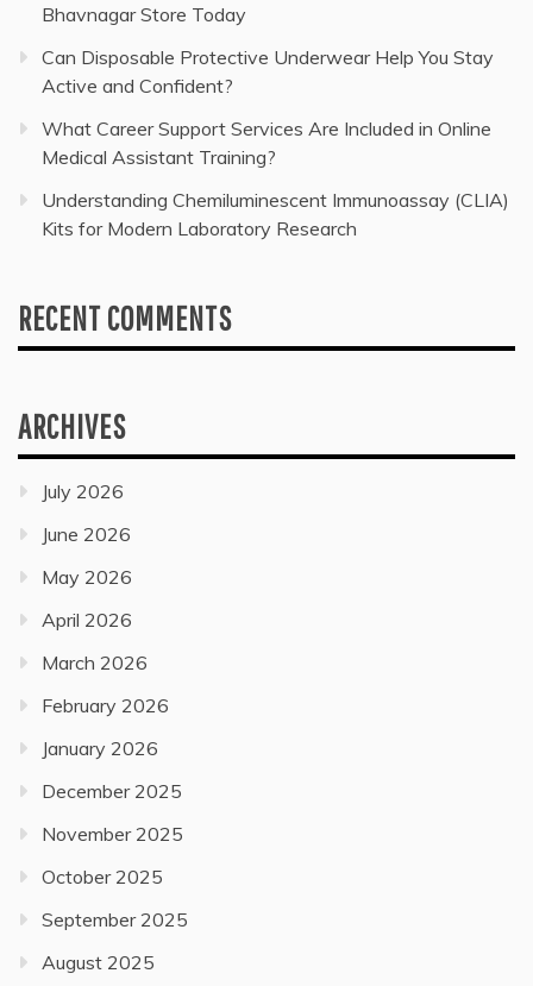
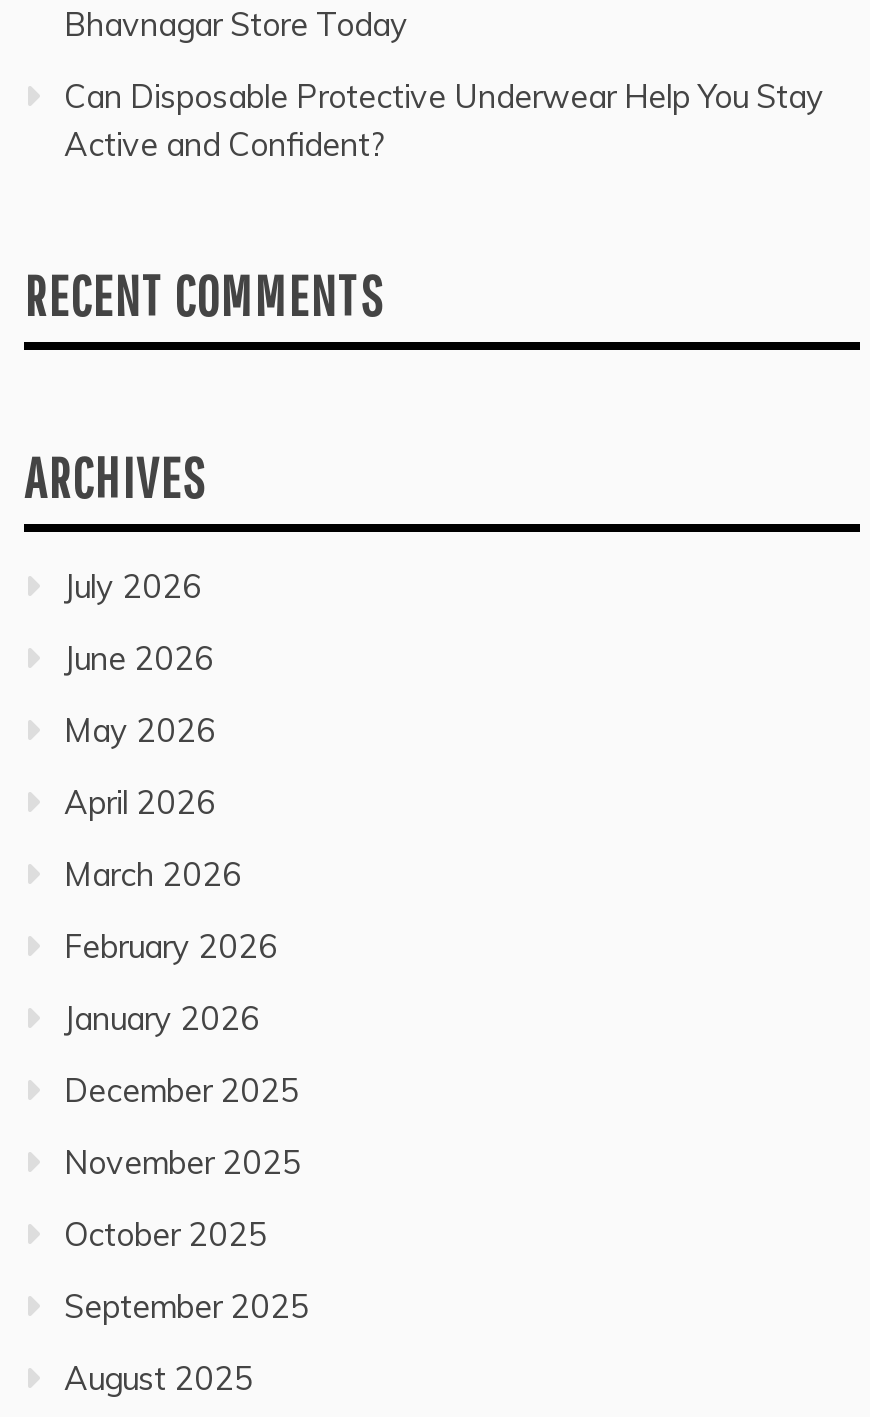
[42,117,509,241] What Career Support Services Are Included in Online | Medical Assistant Training? | Understanding Chemiluminescent Immunoassay (CLIA) | Kits for Modern Laboratory Research -> none

